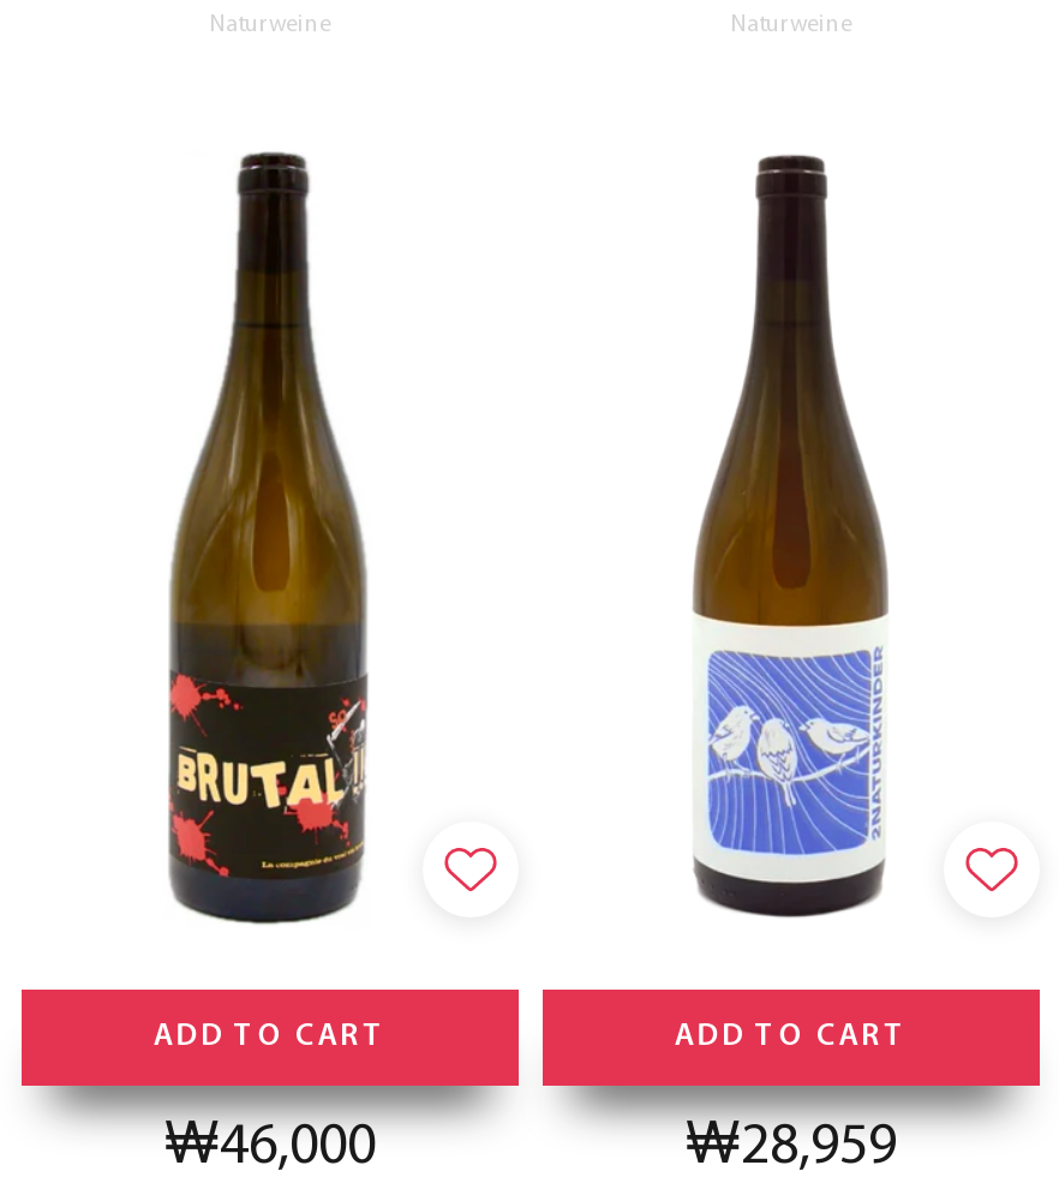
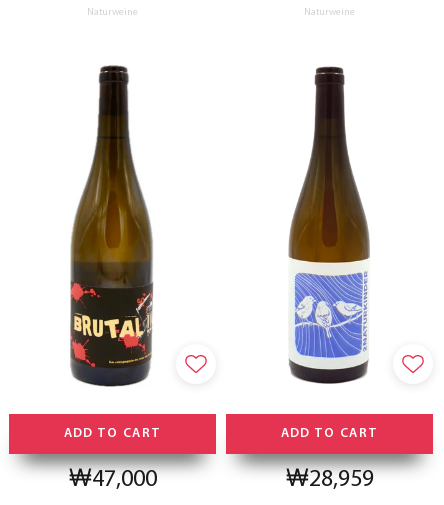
[164,1119,376,1177] ₩46,000 -> [68,468,156,492] ₩47,000

